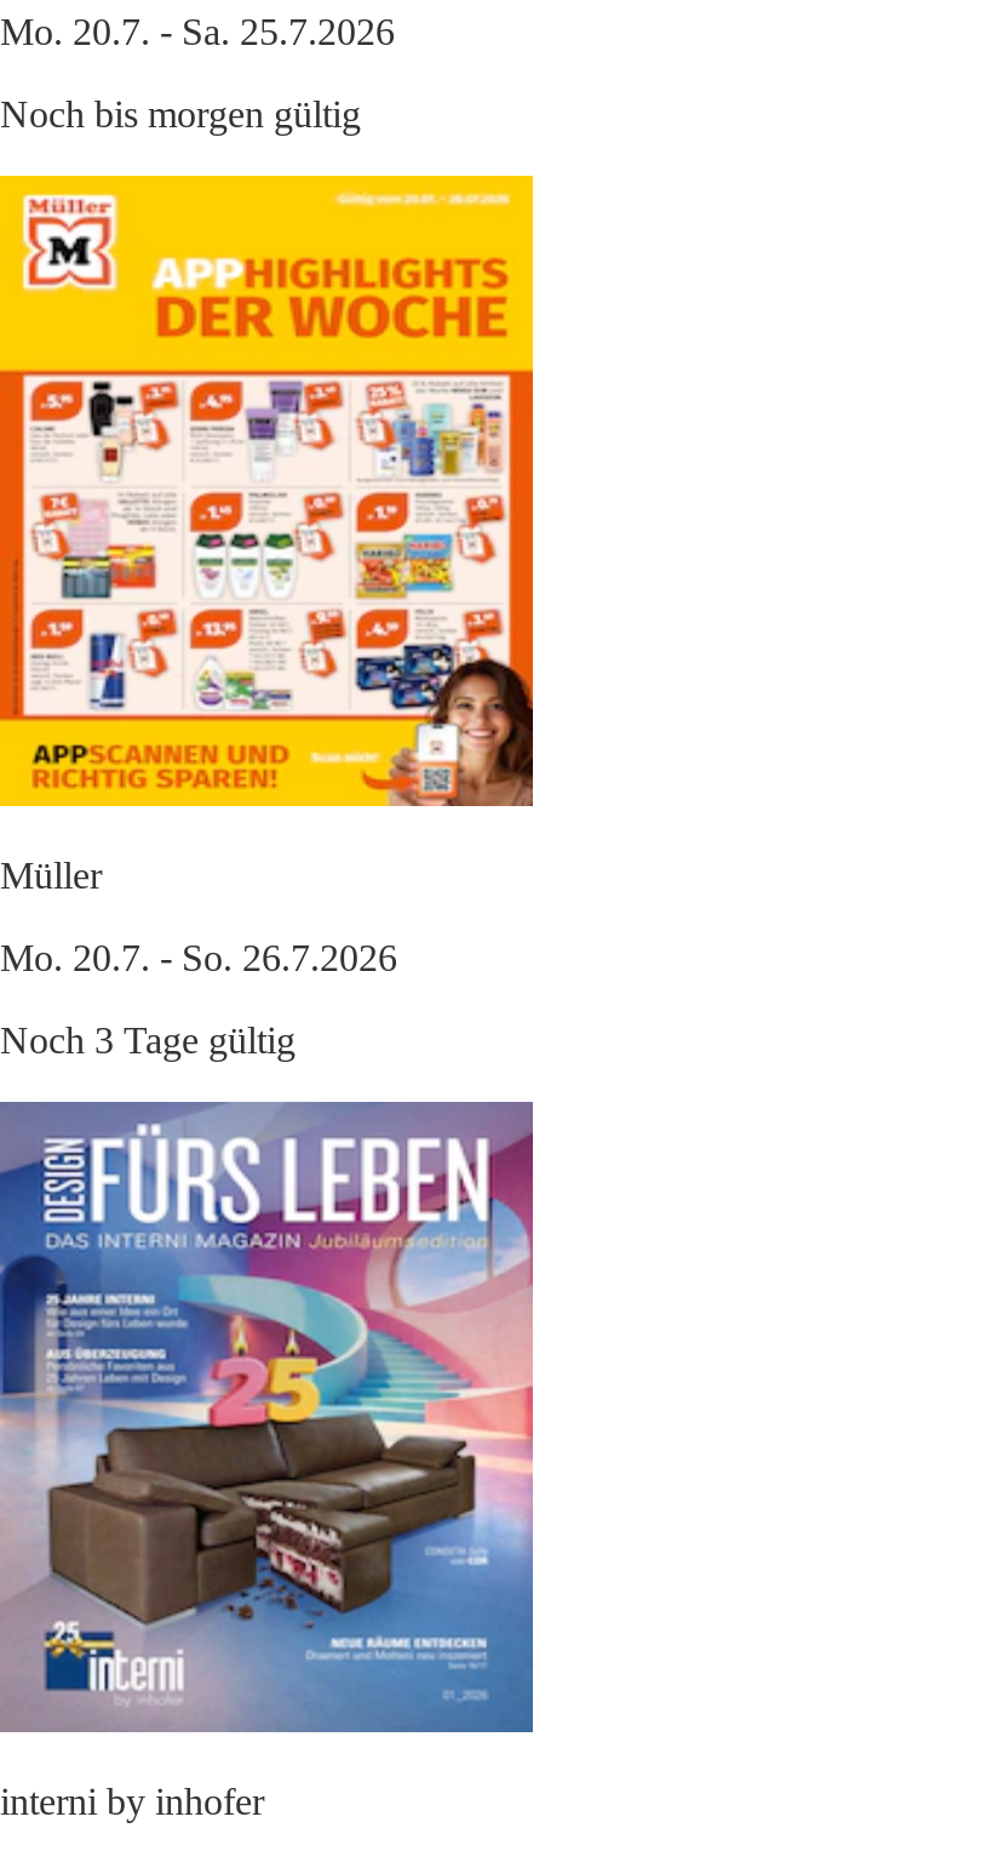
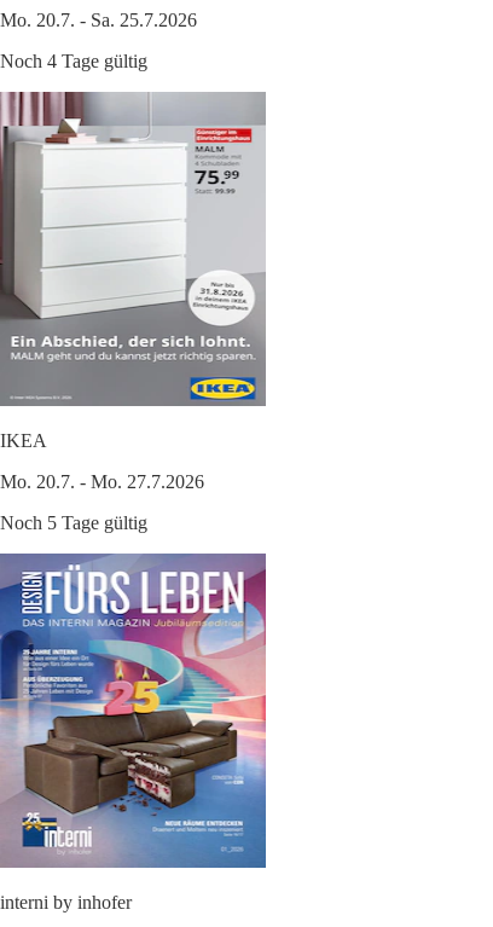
[0,94,361,135] Noch bis morgen gültig -> [0,51,147,72] Noch 4 Tage gültig
[0,173,535,897] [image] | Müller -> [0,91,267,451] [image] | IKEA
[0,938,397,979] Mo. 20.7. - So. 26.7.2026 -> [0,472,204,492] Mo. 20.7. - Mo. 27.7.2026
[0,1020,296,1061] Noch 3 Tage gültig -> [0,513,147,533] Noch 5 Tage gültig

